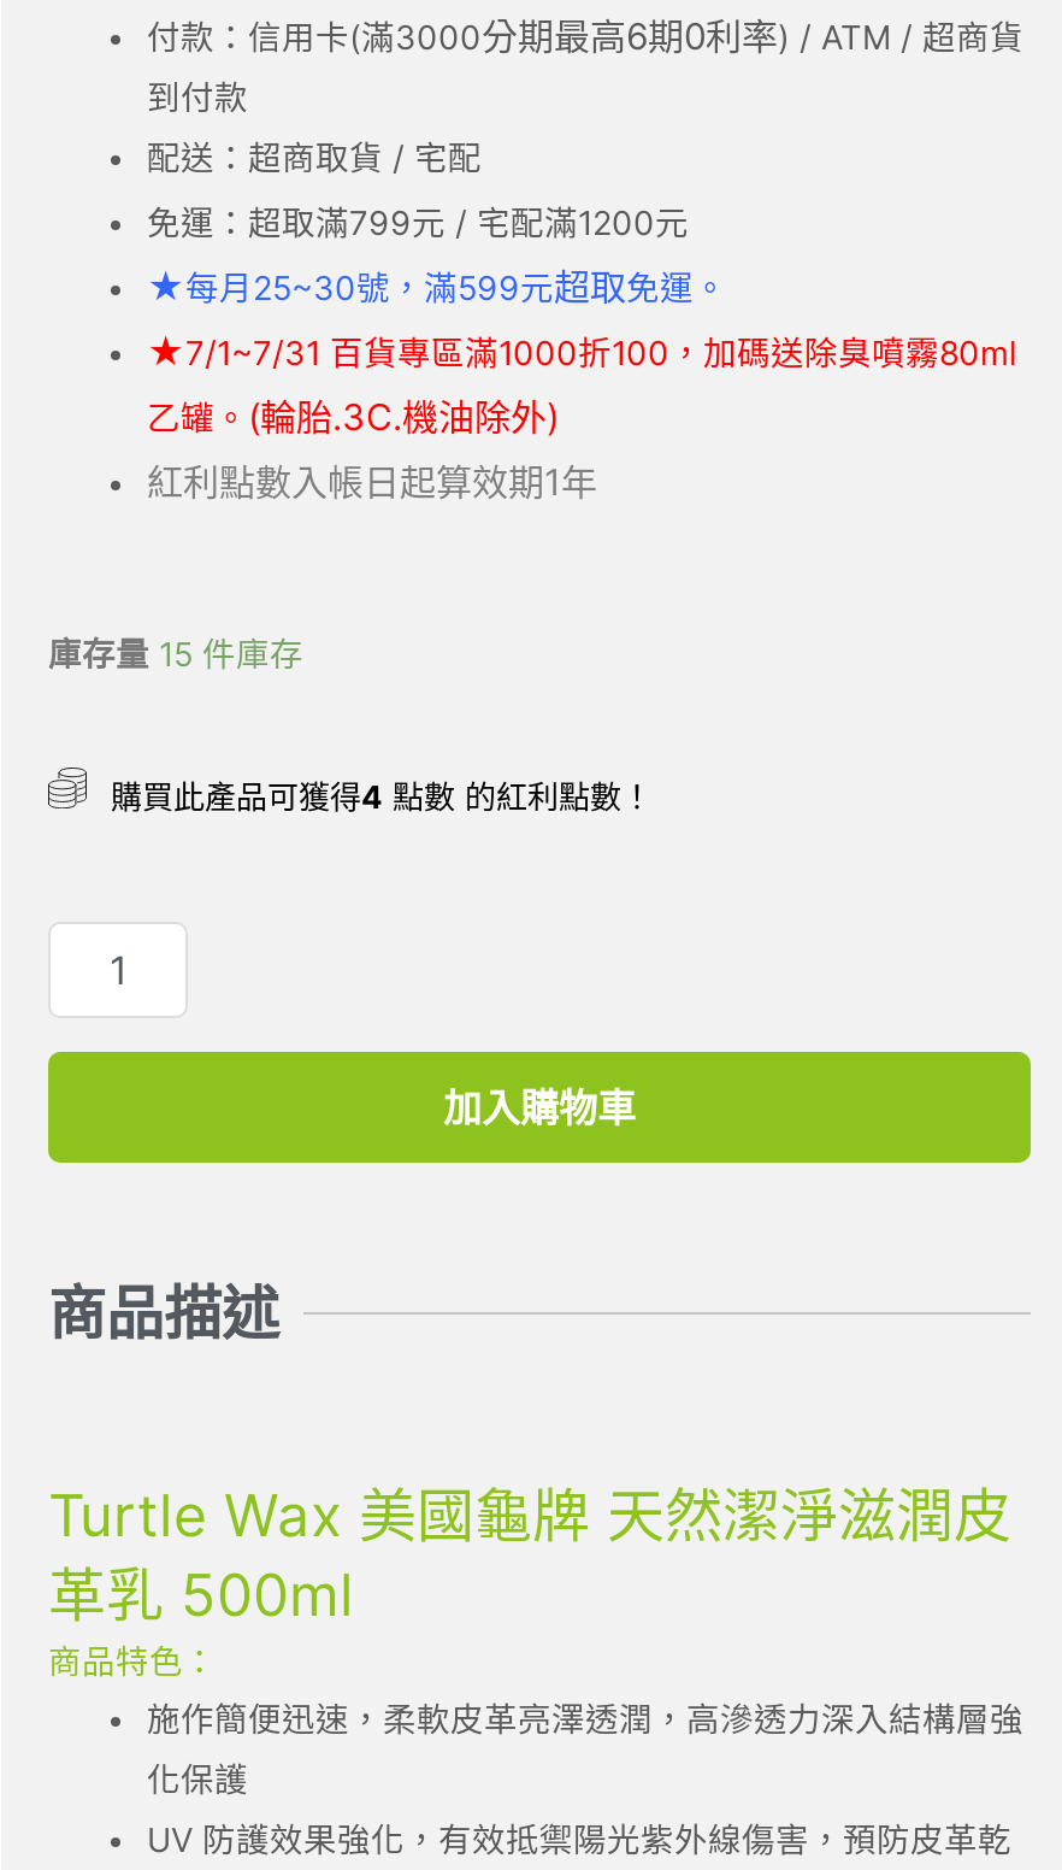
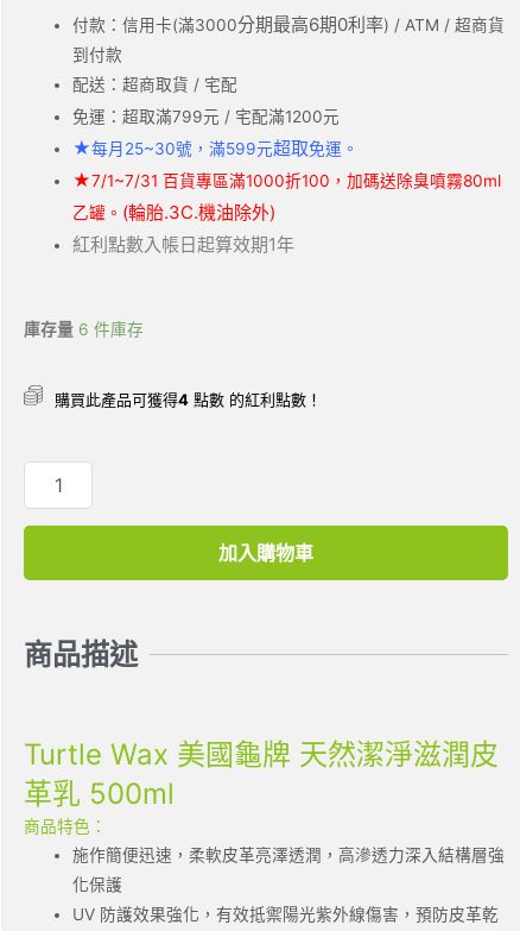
[48,635,303,674] 庫存量 15 件庫存 -> [24,320,144,339] 庫存量 6 件庫存

